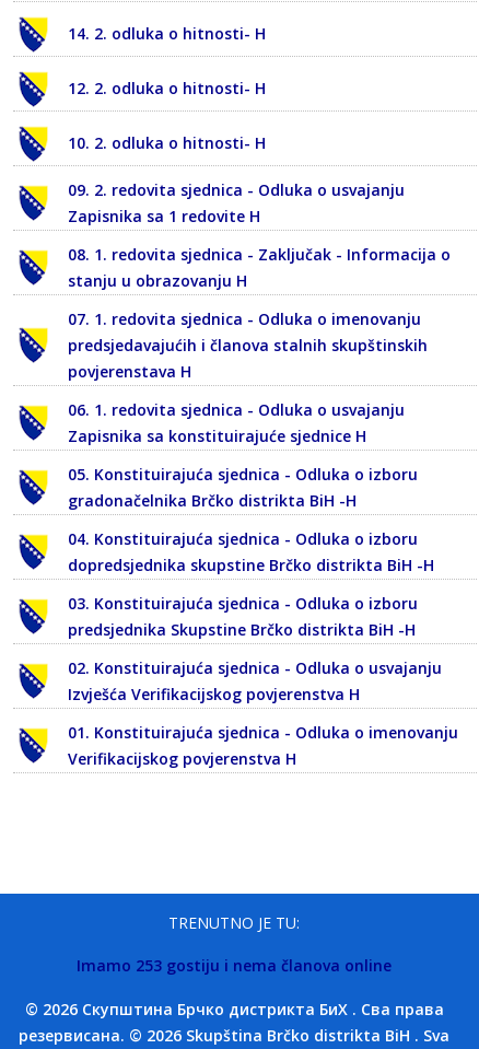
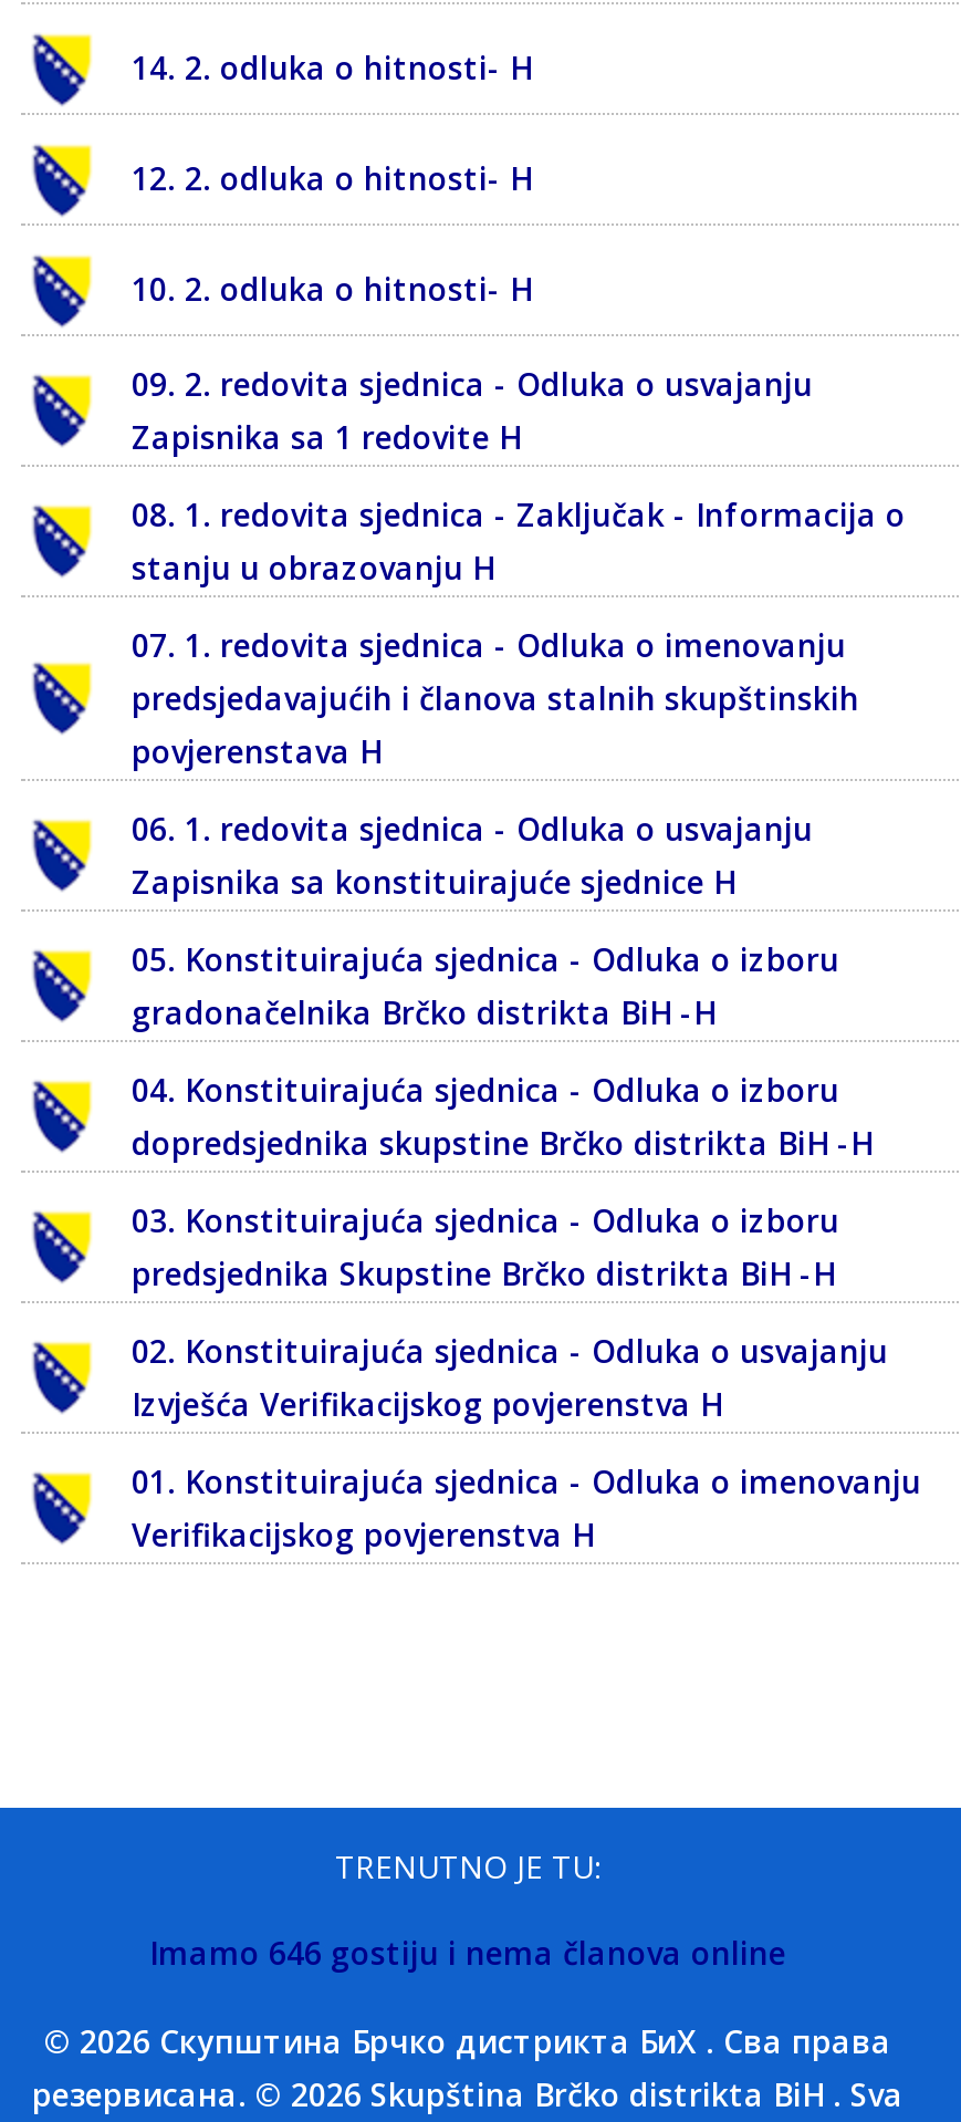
[77,954,392,975] Imamo 253 gostiju i nema članova online -> [149,1931,786,1973] Imamo 646 gostiju i nema članova online

